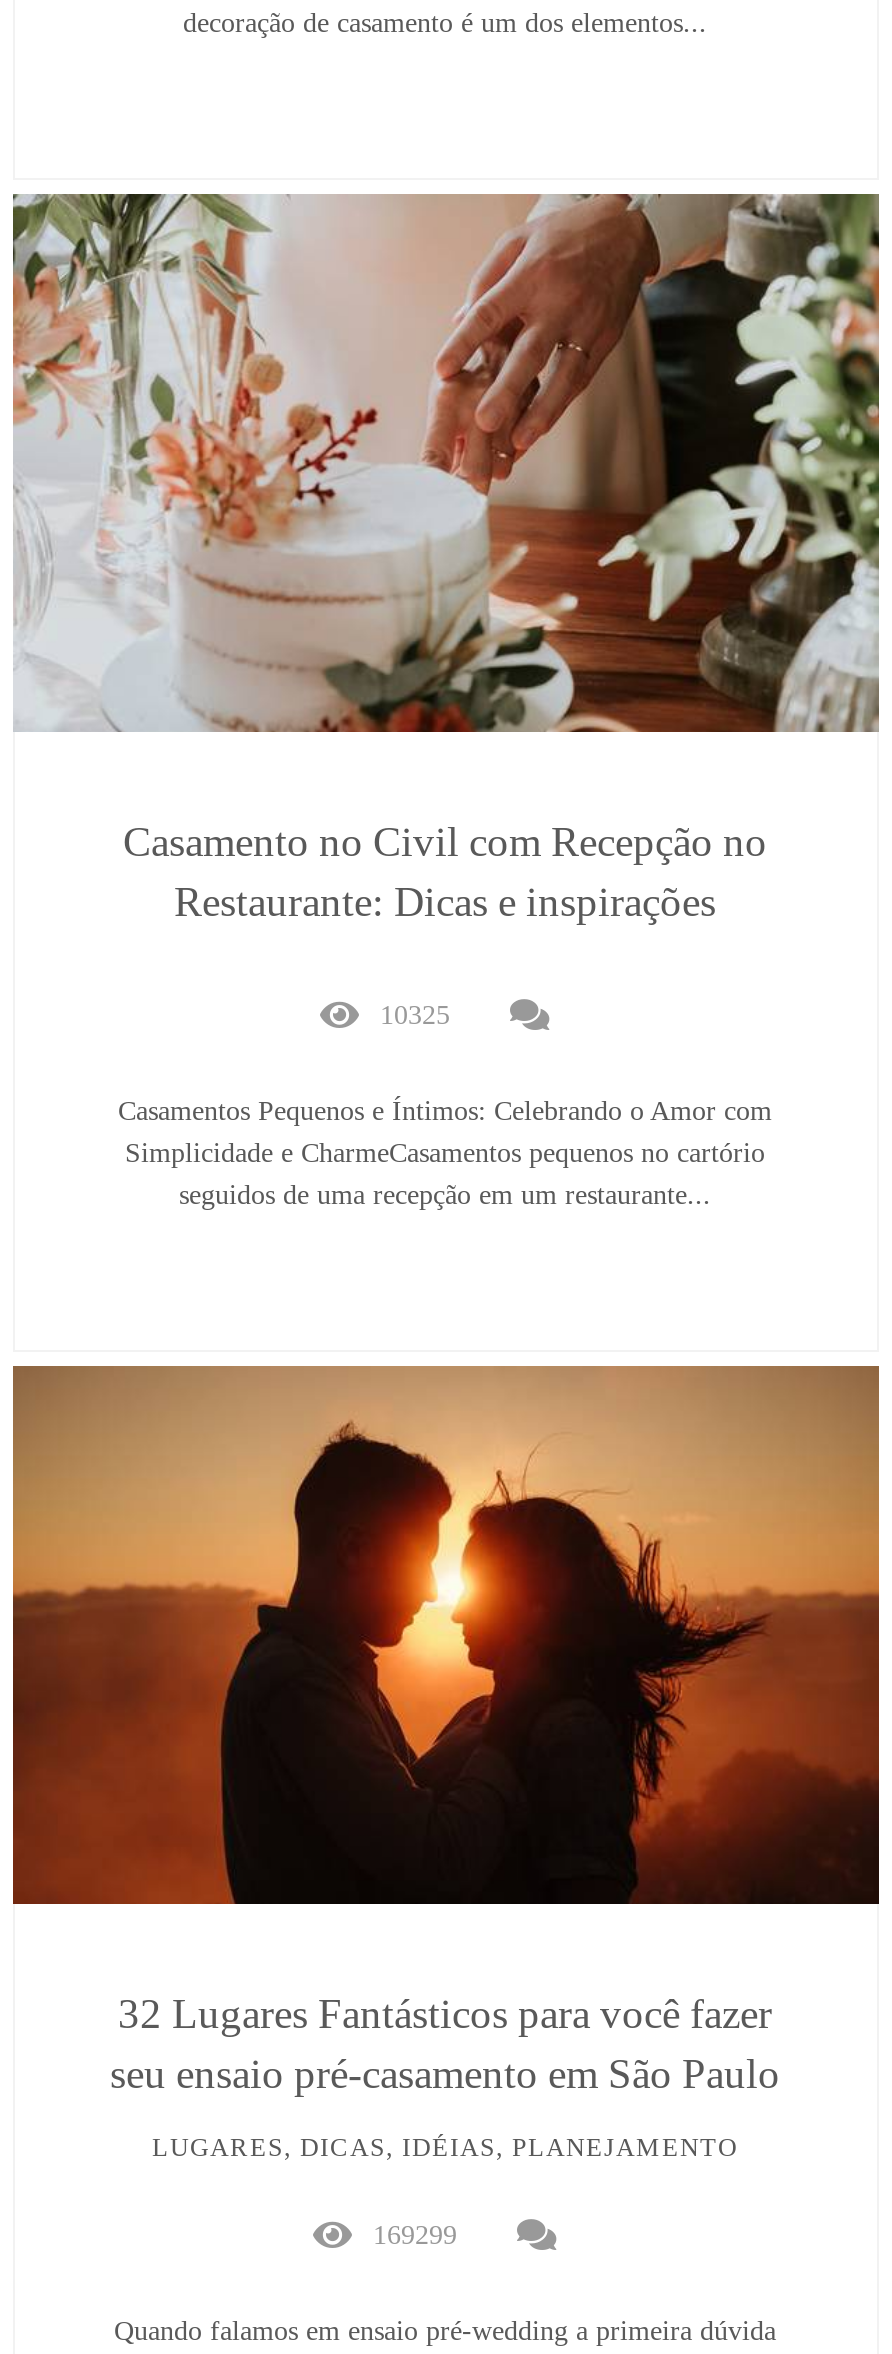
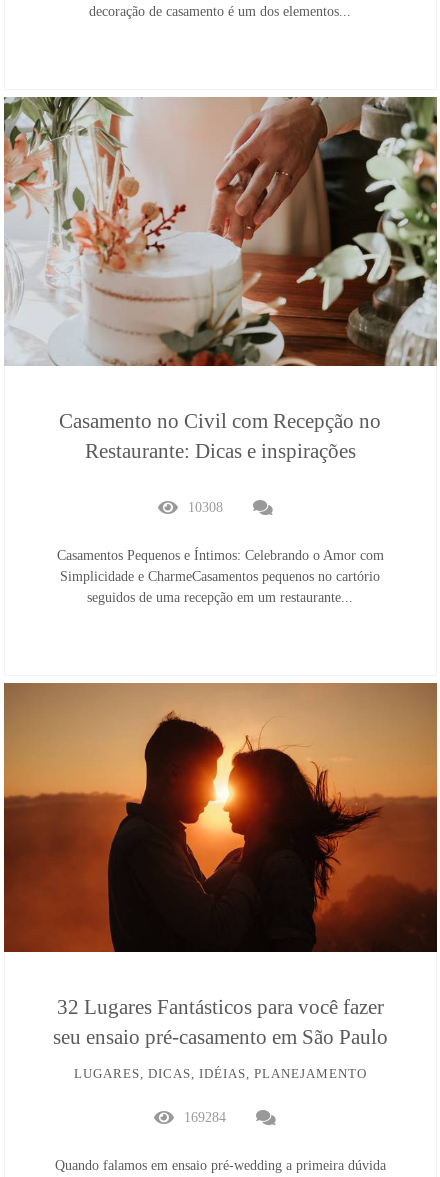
[380,999,450,1029] 10325 -> [187,500,222,515] 10308
[373,2219,457,2249] 169299 -> [184,1109,226,1124] 169284

